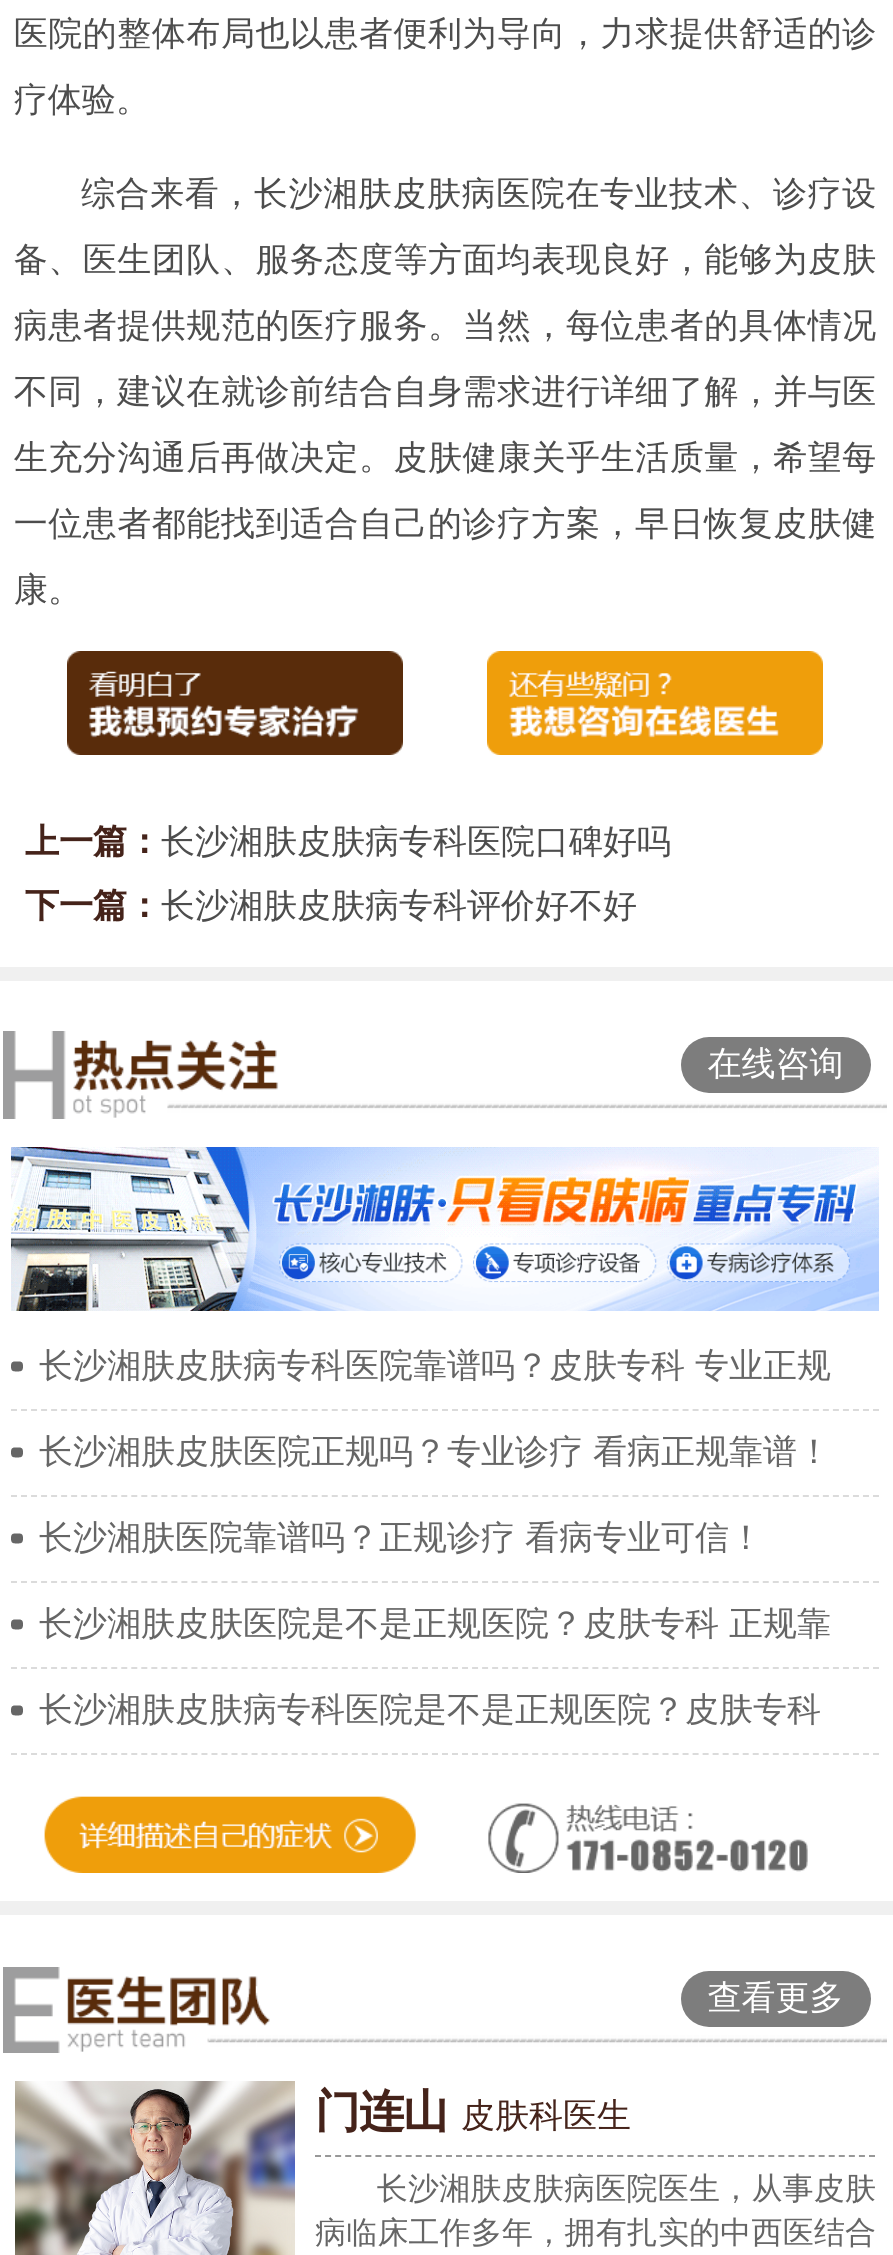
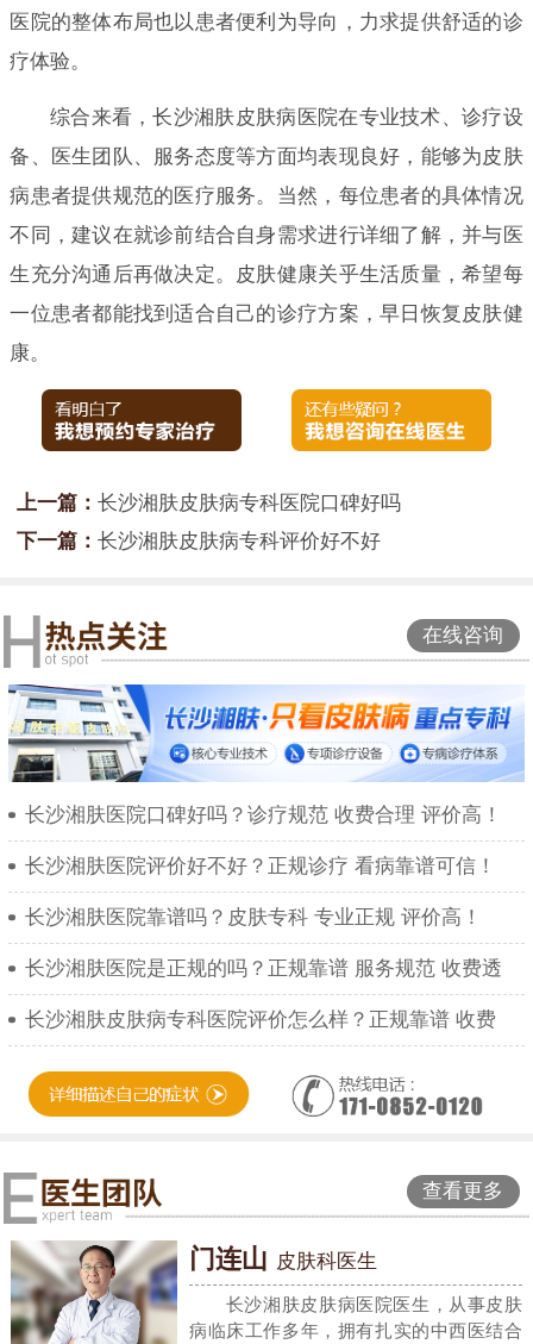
[39,1347,831,1385] 长沙湘肤皮肤病专科医院靠谱吗？皮肤专科 专业正规 -> [25,803,502,826] 长沙湘肤医院口碑好吗？诊疗规范 收费合理 评价高！
[39,1433,831,1471] 长沙湘肤皮肤医院正规吗？专业诊疗 看病正规靠谱！ -> [25,854,496,877] 长沙湘肤医院评价好不好？正规诊疗 看病靠谱可信！
[39,1519,763,1557] 长沙湘肤医院靠谱吗？正规诊疗 看病专业可信！ -> [25,906,482,928] 长沙湘肤医院靠谱吗？皮肤专科 专业正规 评价高！
[39,1605,831,1643] 长沙湘肤皮肤医院是不是正规医院？皮肤专科 正规靠 -> [25,957,502,979] 长沙湘肤医院是正规的吗？正规靠谱 服务规范 收费透
[39,1691,821,1729] 长沙湘肤皮肤病专科医院是不是正规医院？皮肤专科 -> [25,1008,496,1031] 长沙湘肤皮肤病专科医院评价怎么样？正规靠谱 收费

